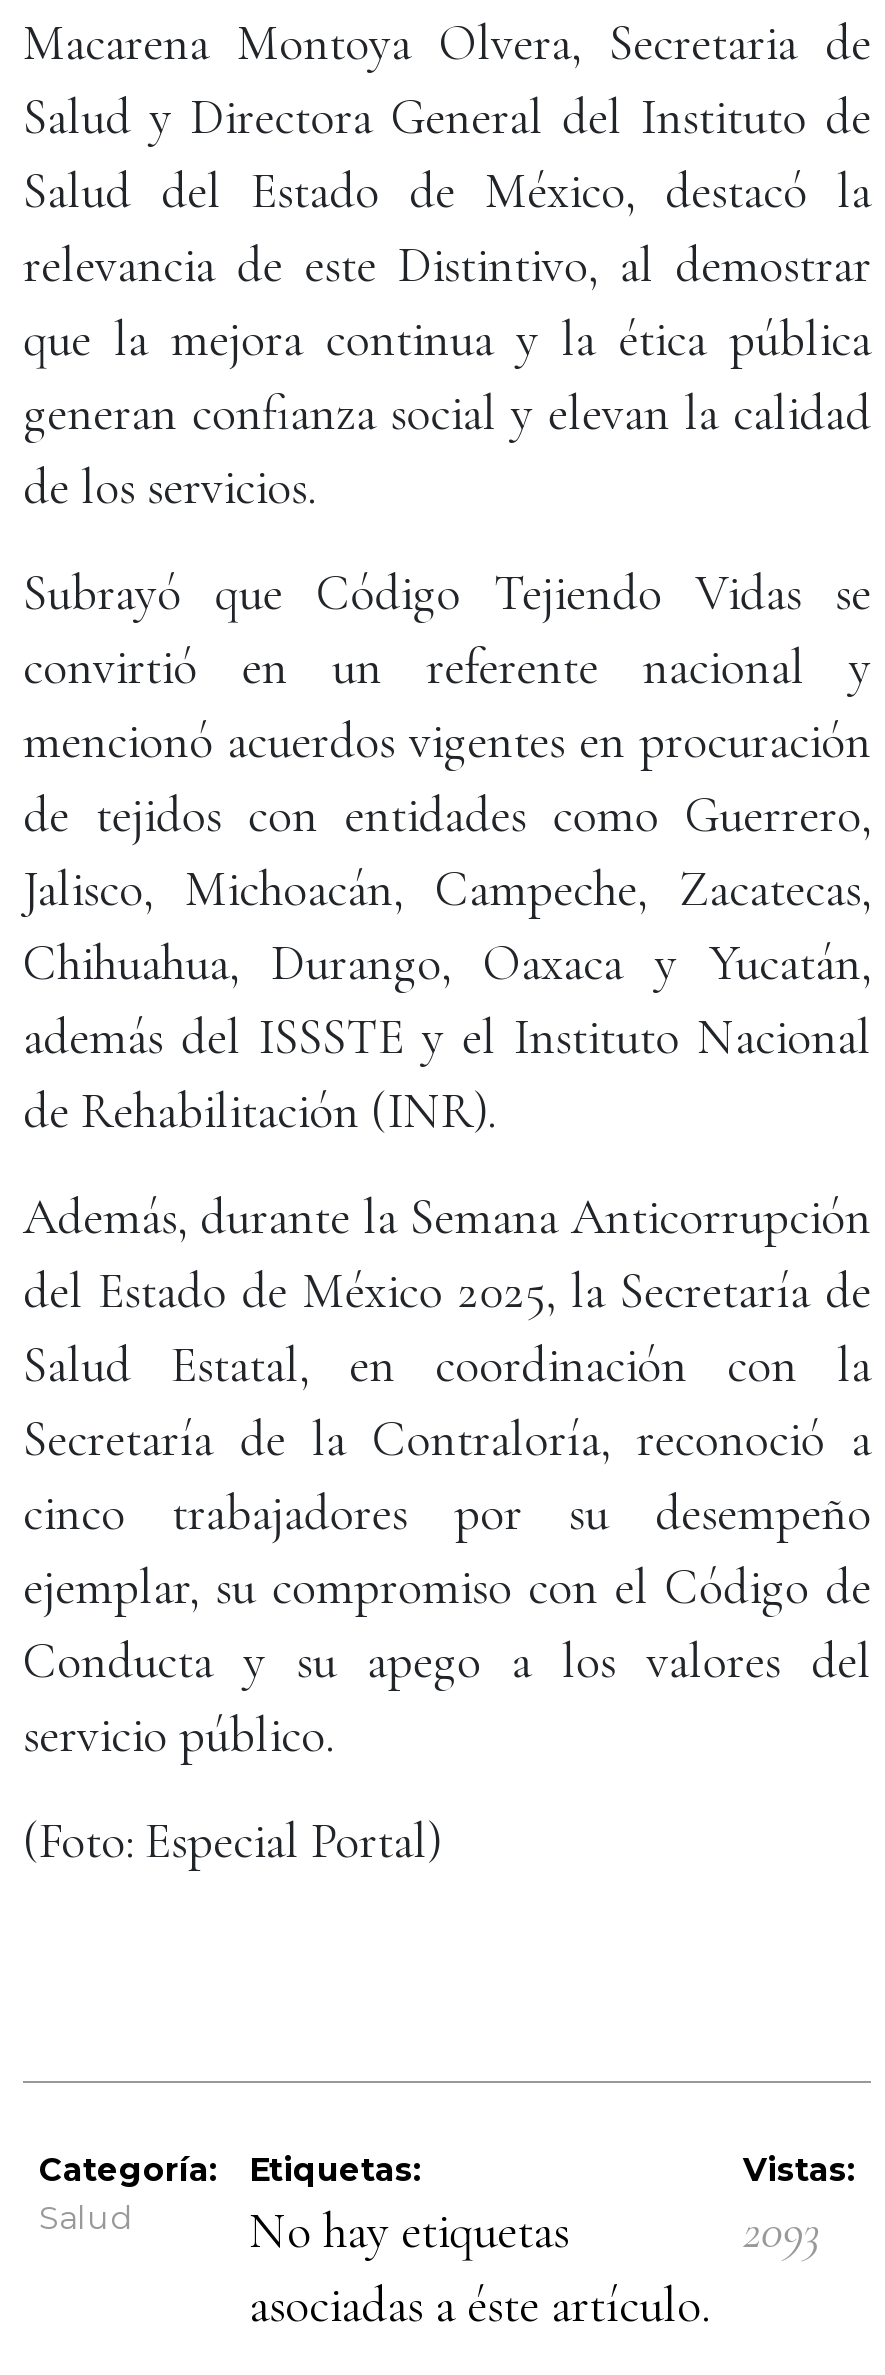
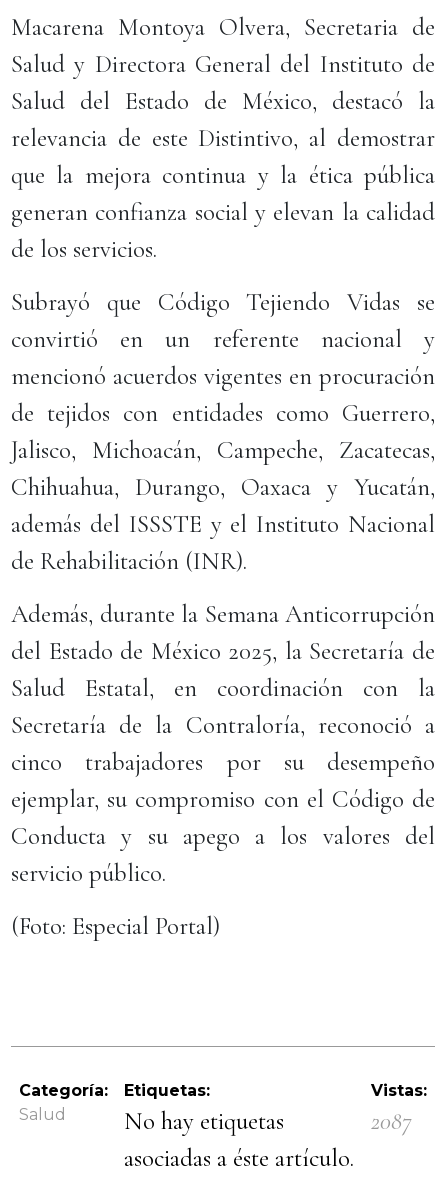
[743,2201,819,2261] 2093 -> [371,1106,412,1136] 2087

